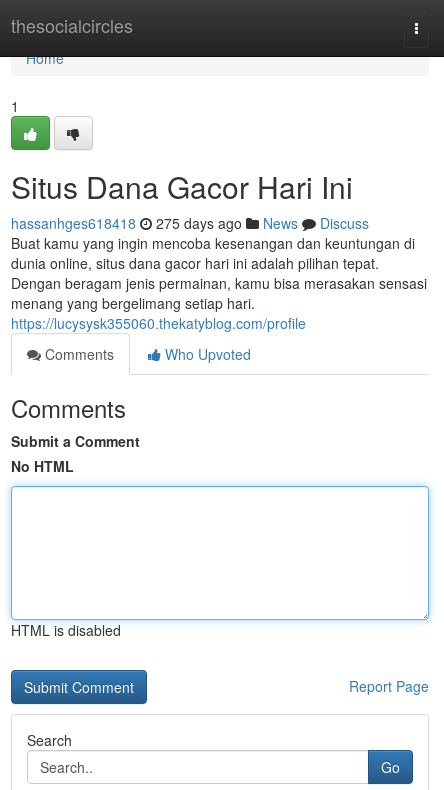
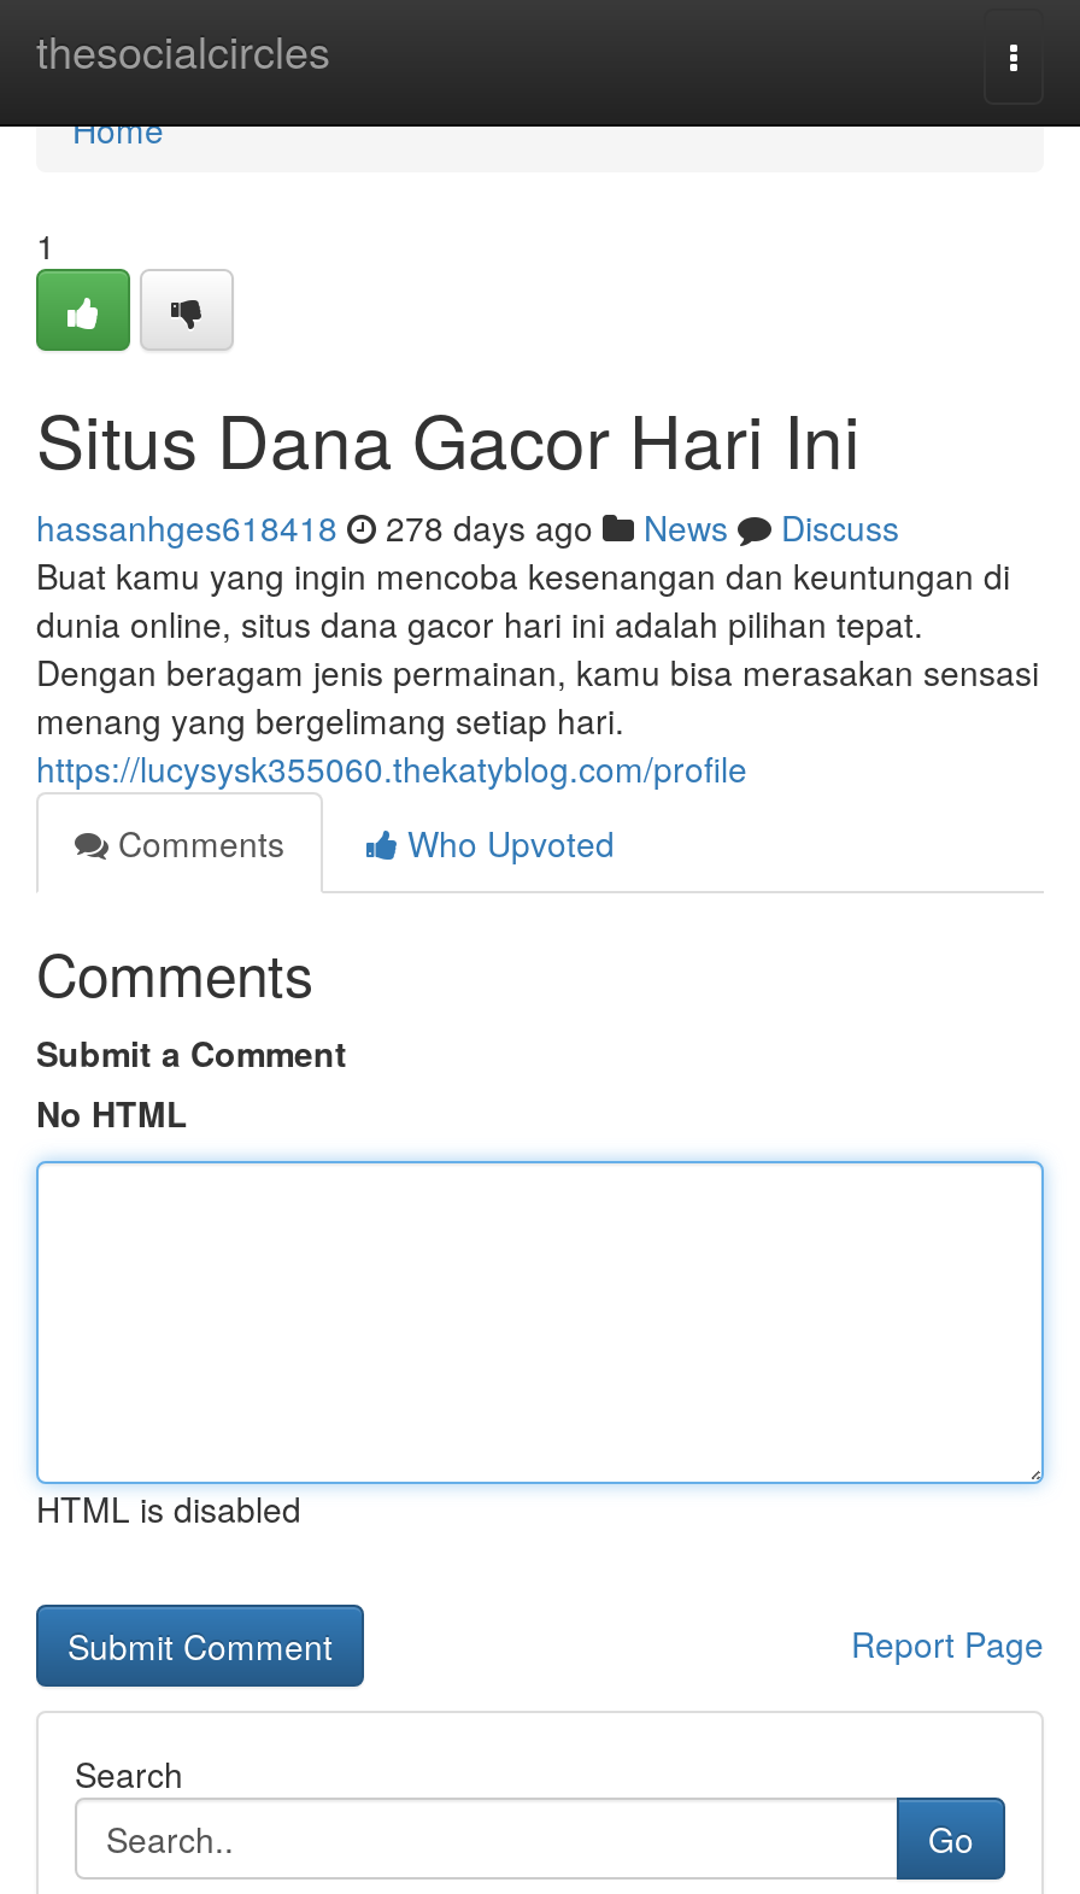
[11,213,369,233] hassanhges618418 275 days ago News Discuss -> [36,503,899,551] hassanhges618418 278 days ago News Discuss

